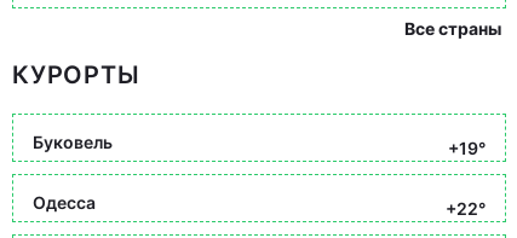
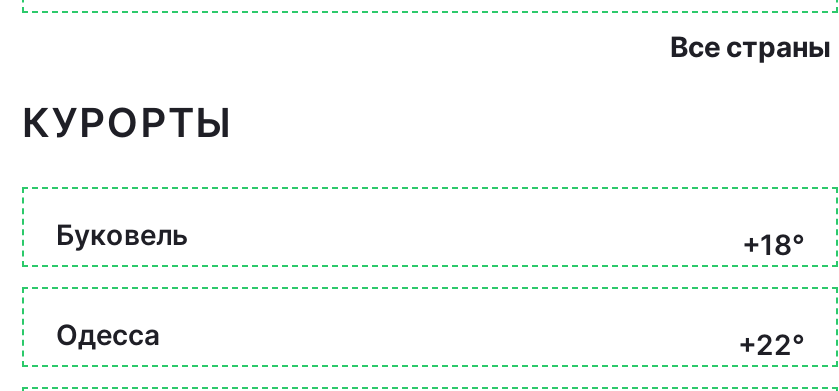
[448,138,486,158] +19° -> [742,227,804,261] +18°

